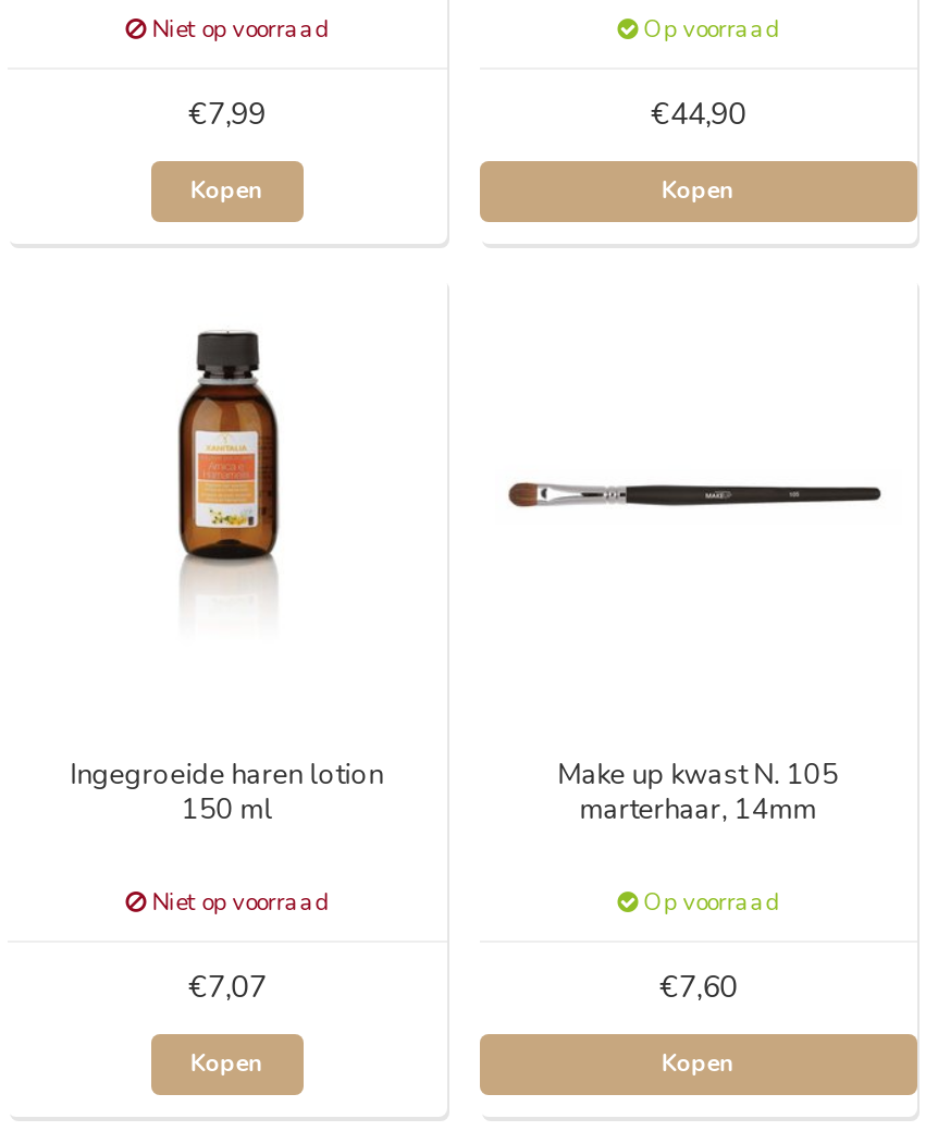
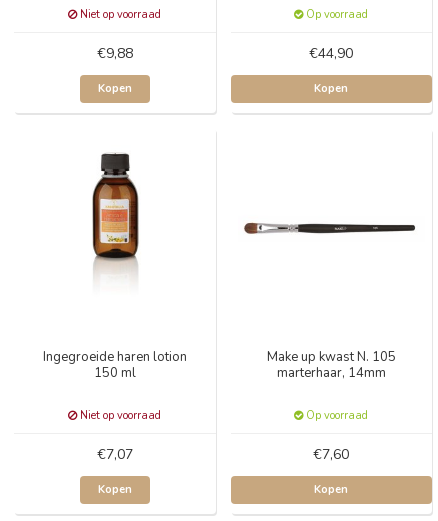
[188,93,266,134] €7,99 -> [97,43,133,62] €9,88

